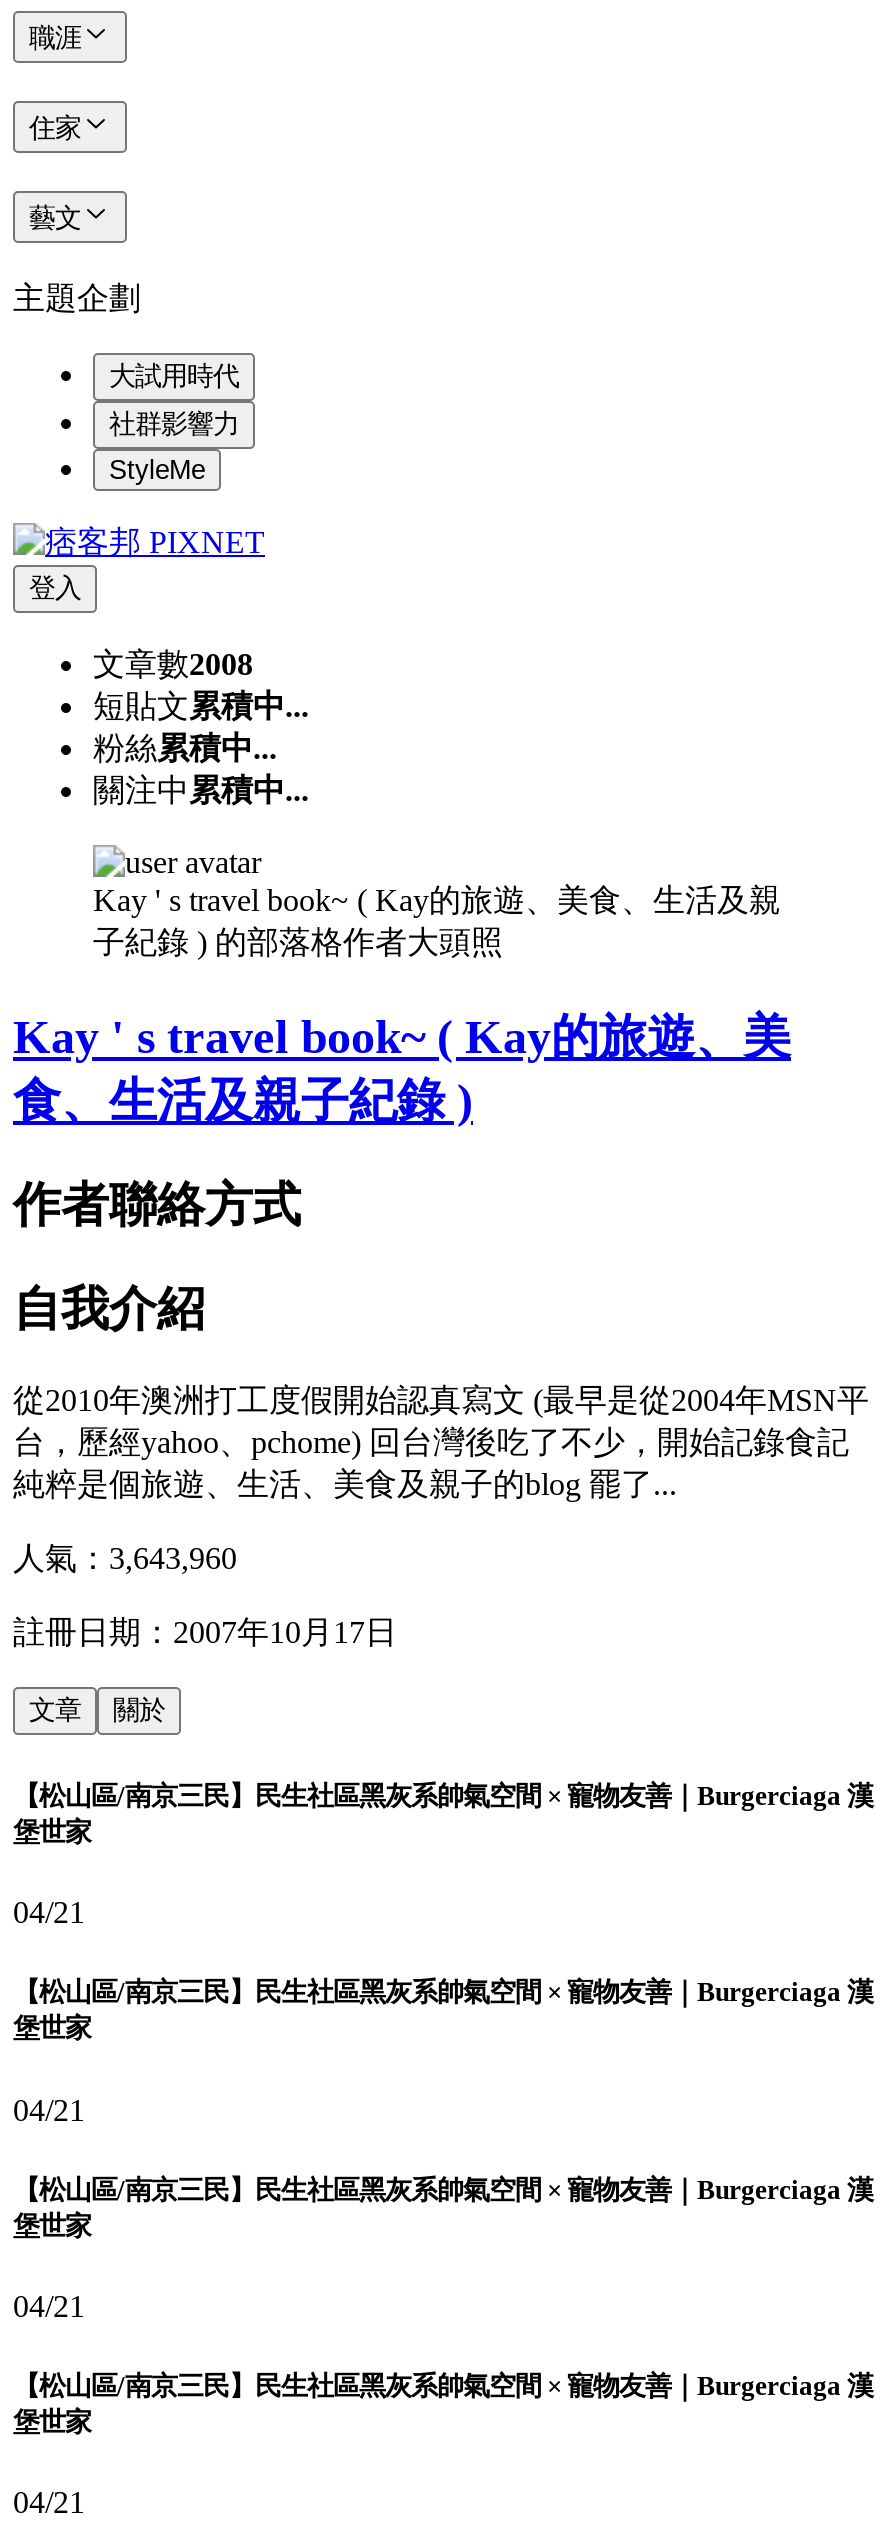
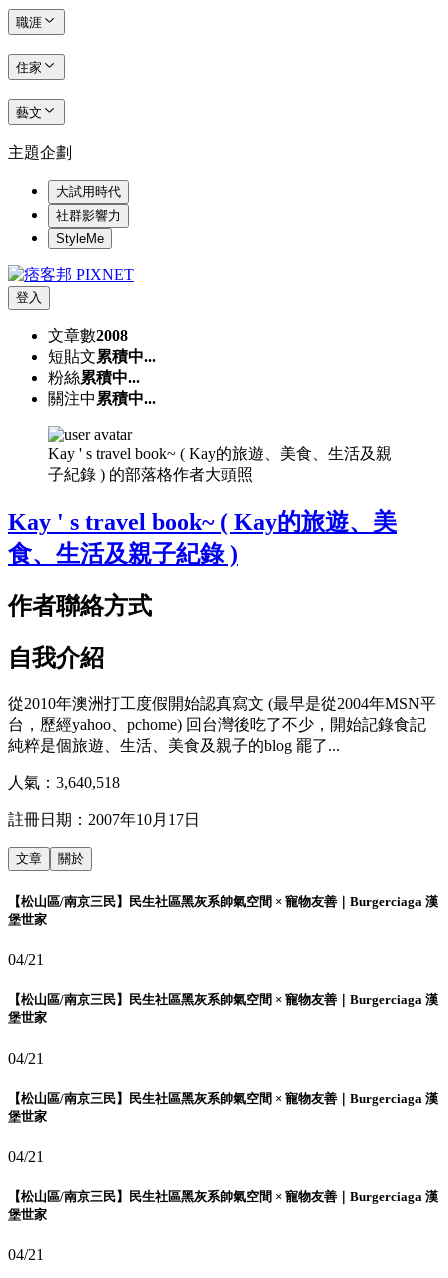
[13,1541,237,1575] 人氣：3,643,960 -> [8,774,120,791] 人氣：3,640,518

